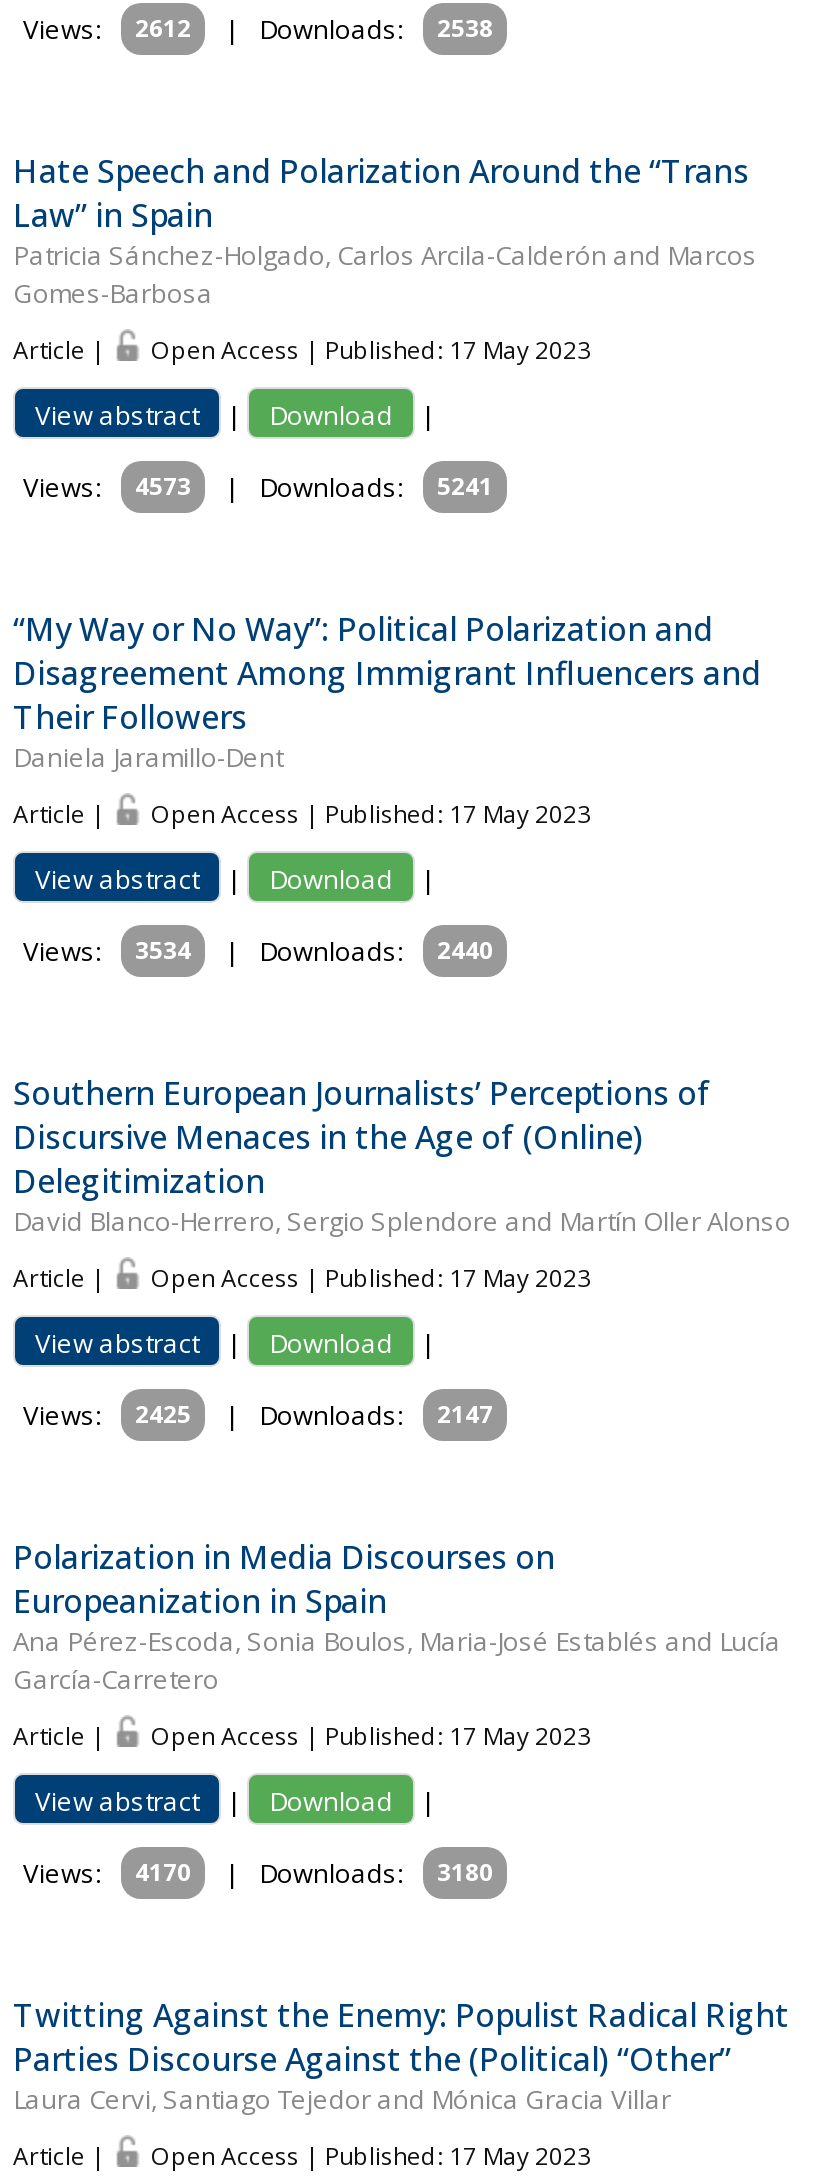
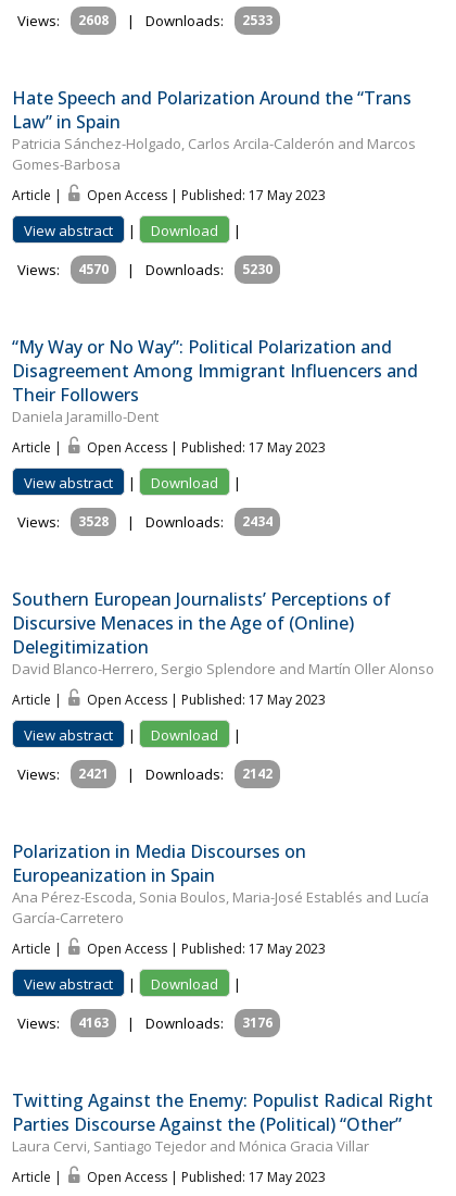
[135,12,191,46] 2612 -> [78,11,109,30] 2608
[437,12,493,46] 2538 -> [242,11,273,30] 2533
[135,470,191,504] 4573 -> [78,260,109,279] 4570
[437,470,493,504] 5241 -> [242,260,273,279] 5230
[135,934,191,968] 3534 -> [78,512,109,531] 3528
[437,934,493,968] 2440 -> [242,512,273,531] 2434
[135,1398,191,1432] 2425 -> [78,765,109,783] 2421
[437,1398,493,1432] 2147 -> [242,765,273,783] 2142
[135,1856,191,1890] 4170 -> [78,1014,109,1032] 4163
[437,1856,493,1890] 3180 -> [242,1014,273,1032] 3176

